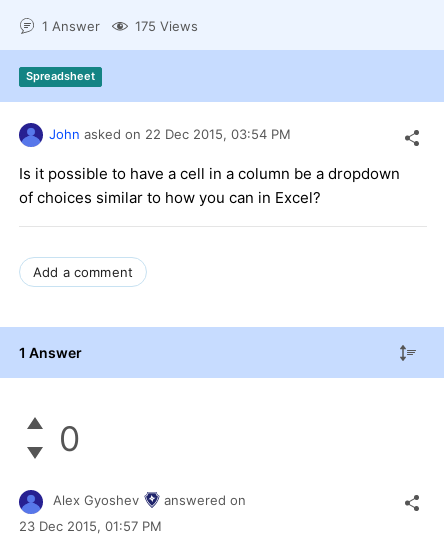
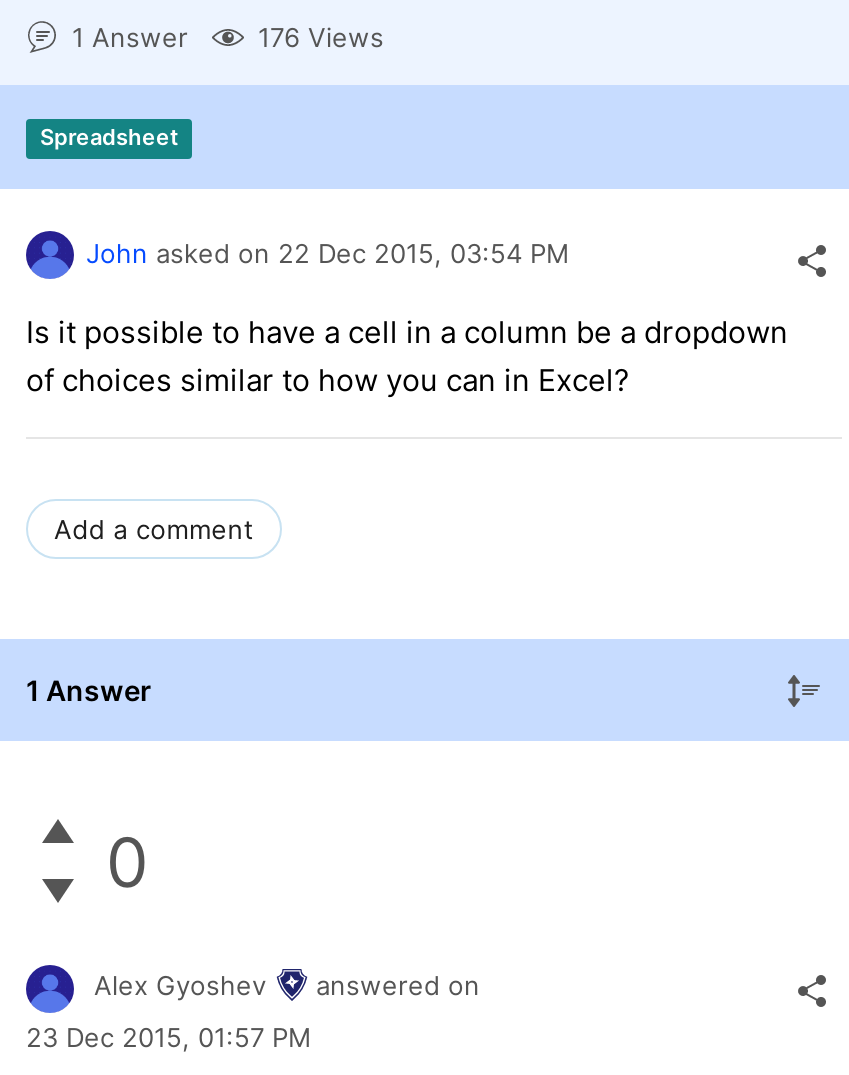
[135,18,198,34] 175 Views -> [258,22,384,54] 176 Views

